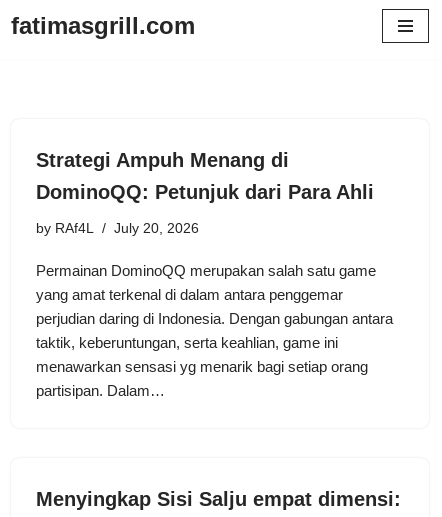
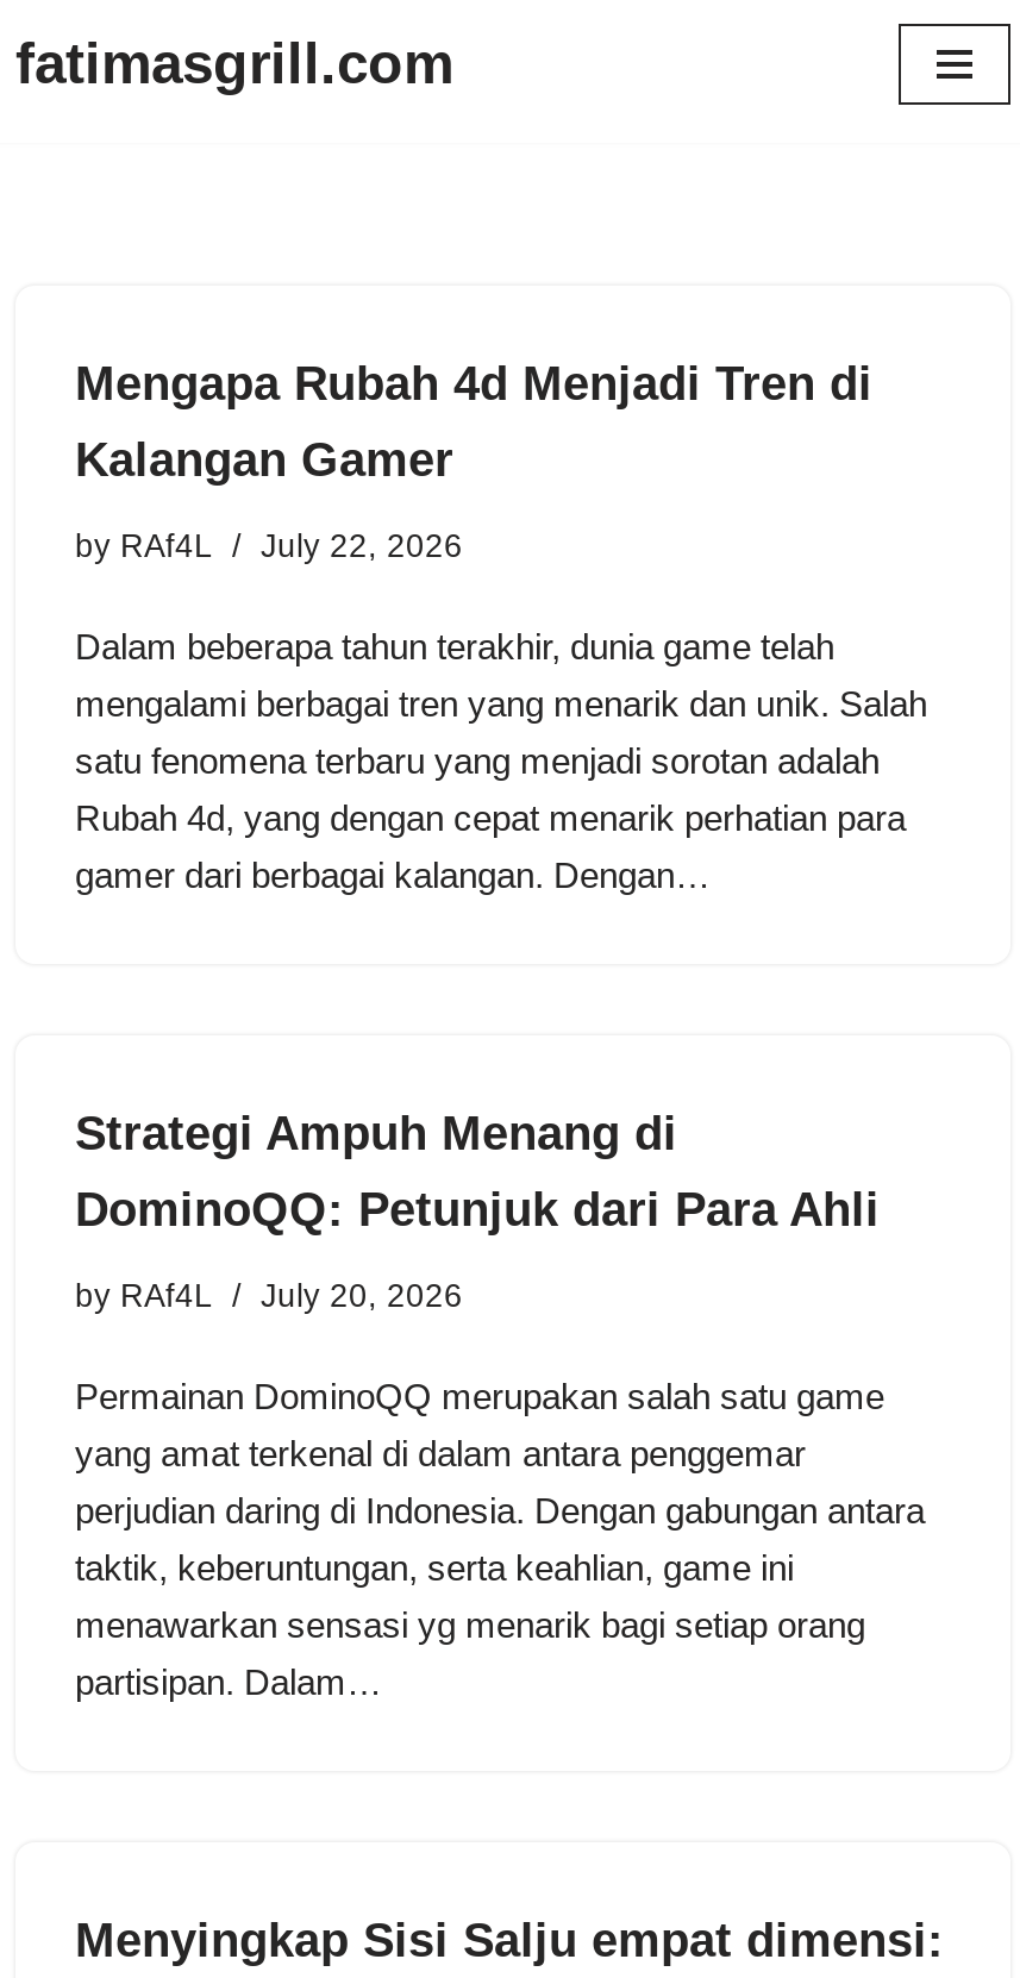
none -> [75,357,927,895] Mengapa Rubah 4d Menjadi Tren di | Kalangan Gamer | by RAf4L | July 22, 2026 | Dalam beberapa tahun terakhir, dunia game telah | mengalami berbagai tren yang menarik dan unik. Salah | satu fenomena terbaru yang menjadi sorotan adalah | Rubah 4d, yang dengan cepat menarik perhatian para | gamer dari berbagai kalangan. Dengan…

